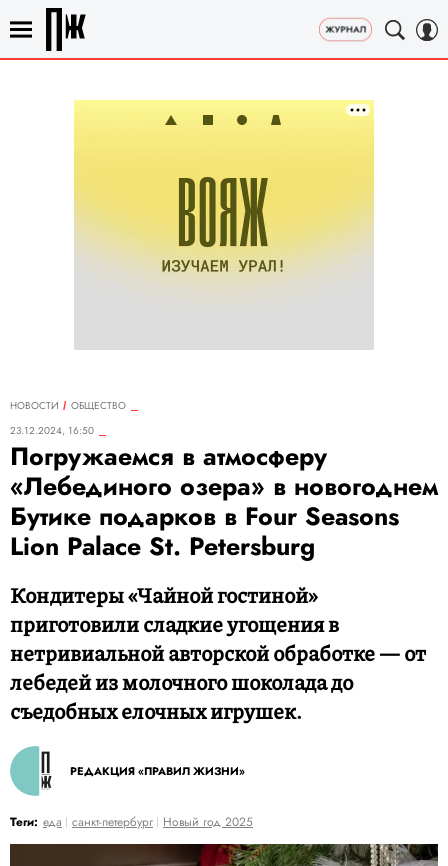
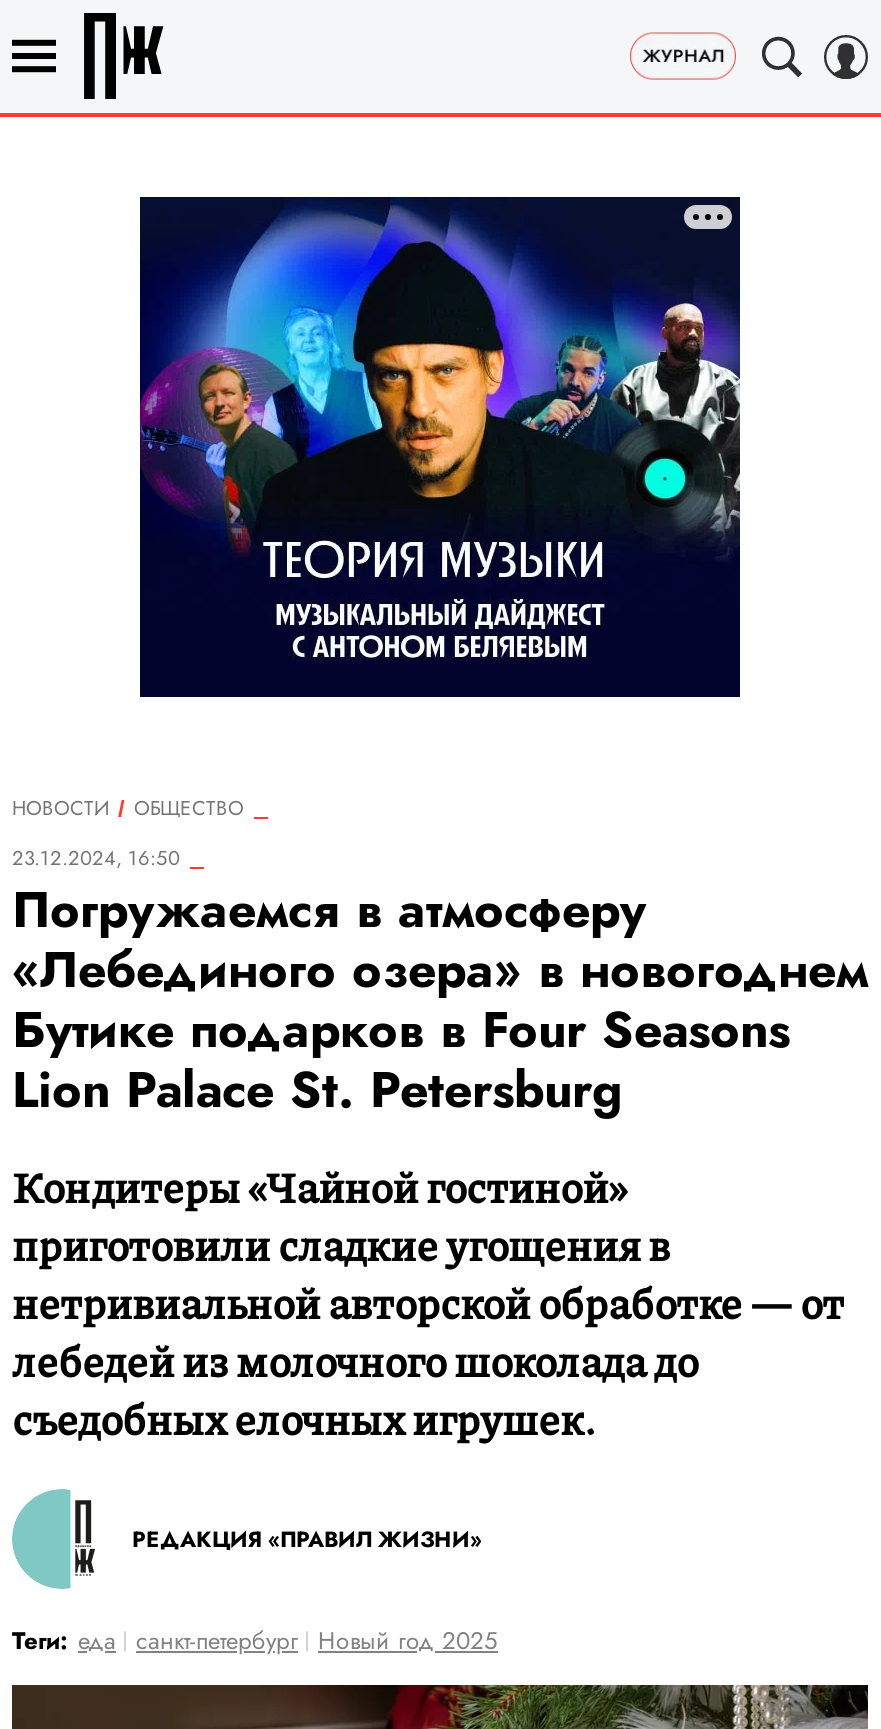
[73,100,375,350] [image] -> [138,195,742,699] [image]

